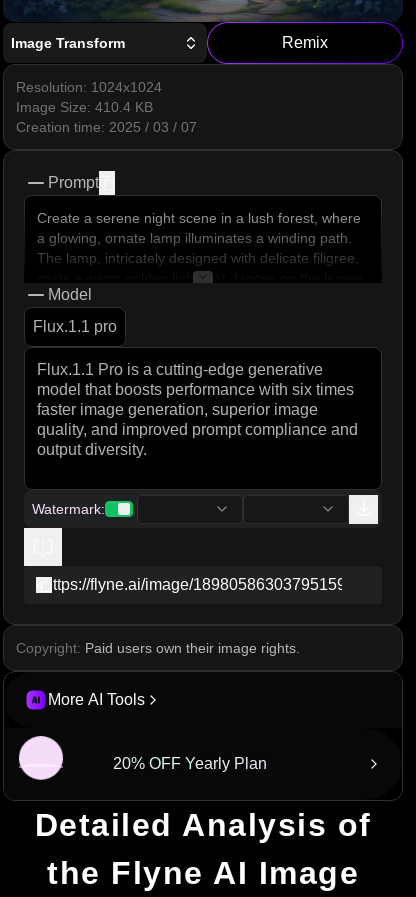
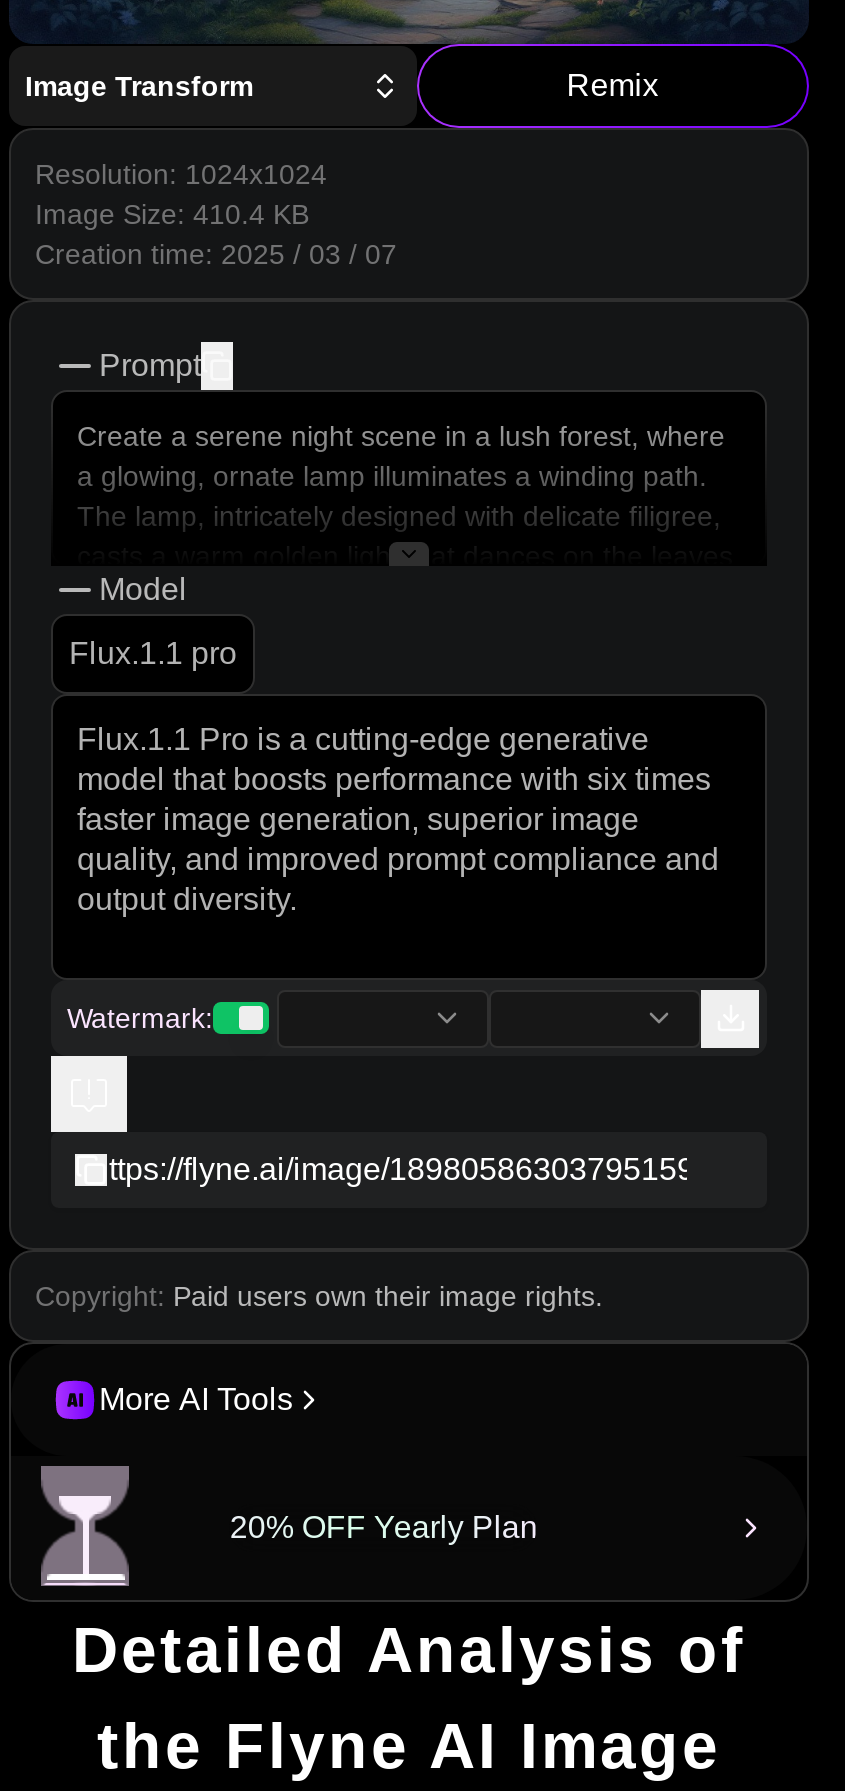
[18,733,64,793] [image] -> [39,1464,131,1588] [image]

